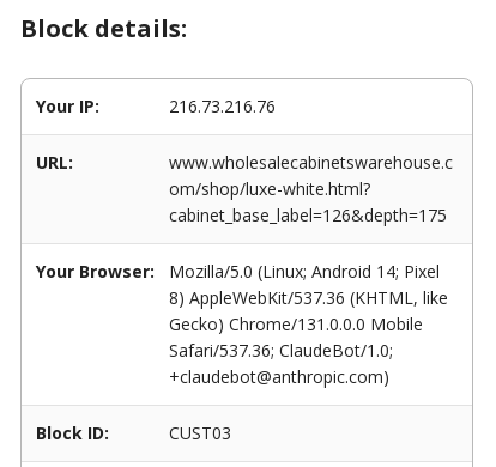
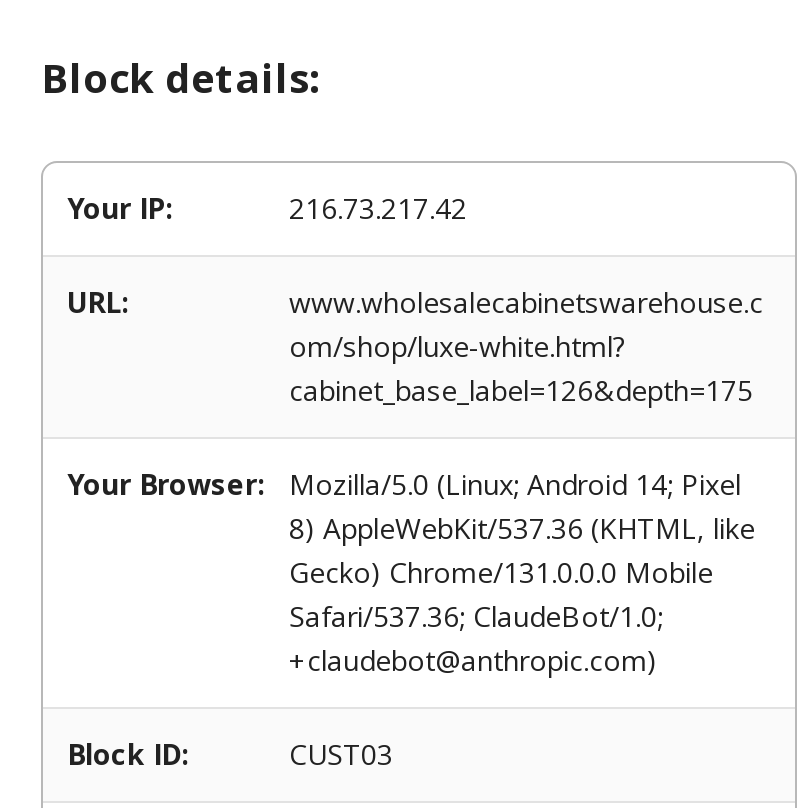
[169,95,276,117] 216.73.216.76 -> [289,189,467,227] 216.73.217.42

